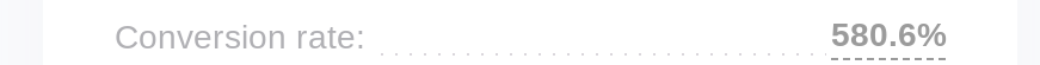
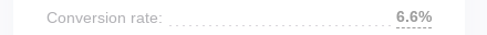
[831,15,946,53] 580.6% -> [396,8,432,25] 6.6%

